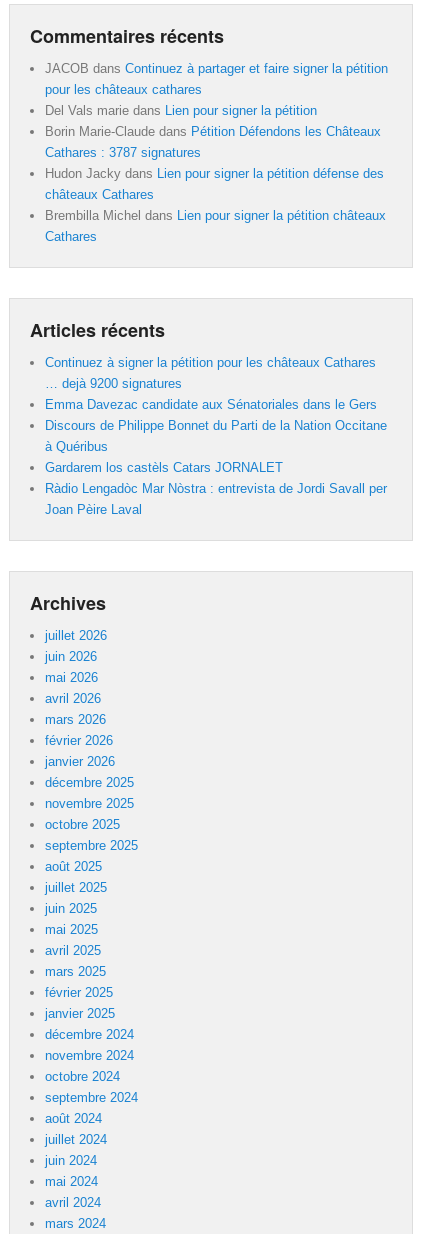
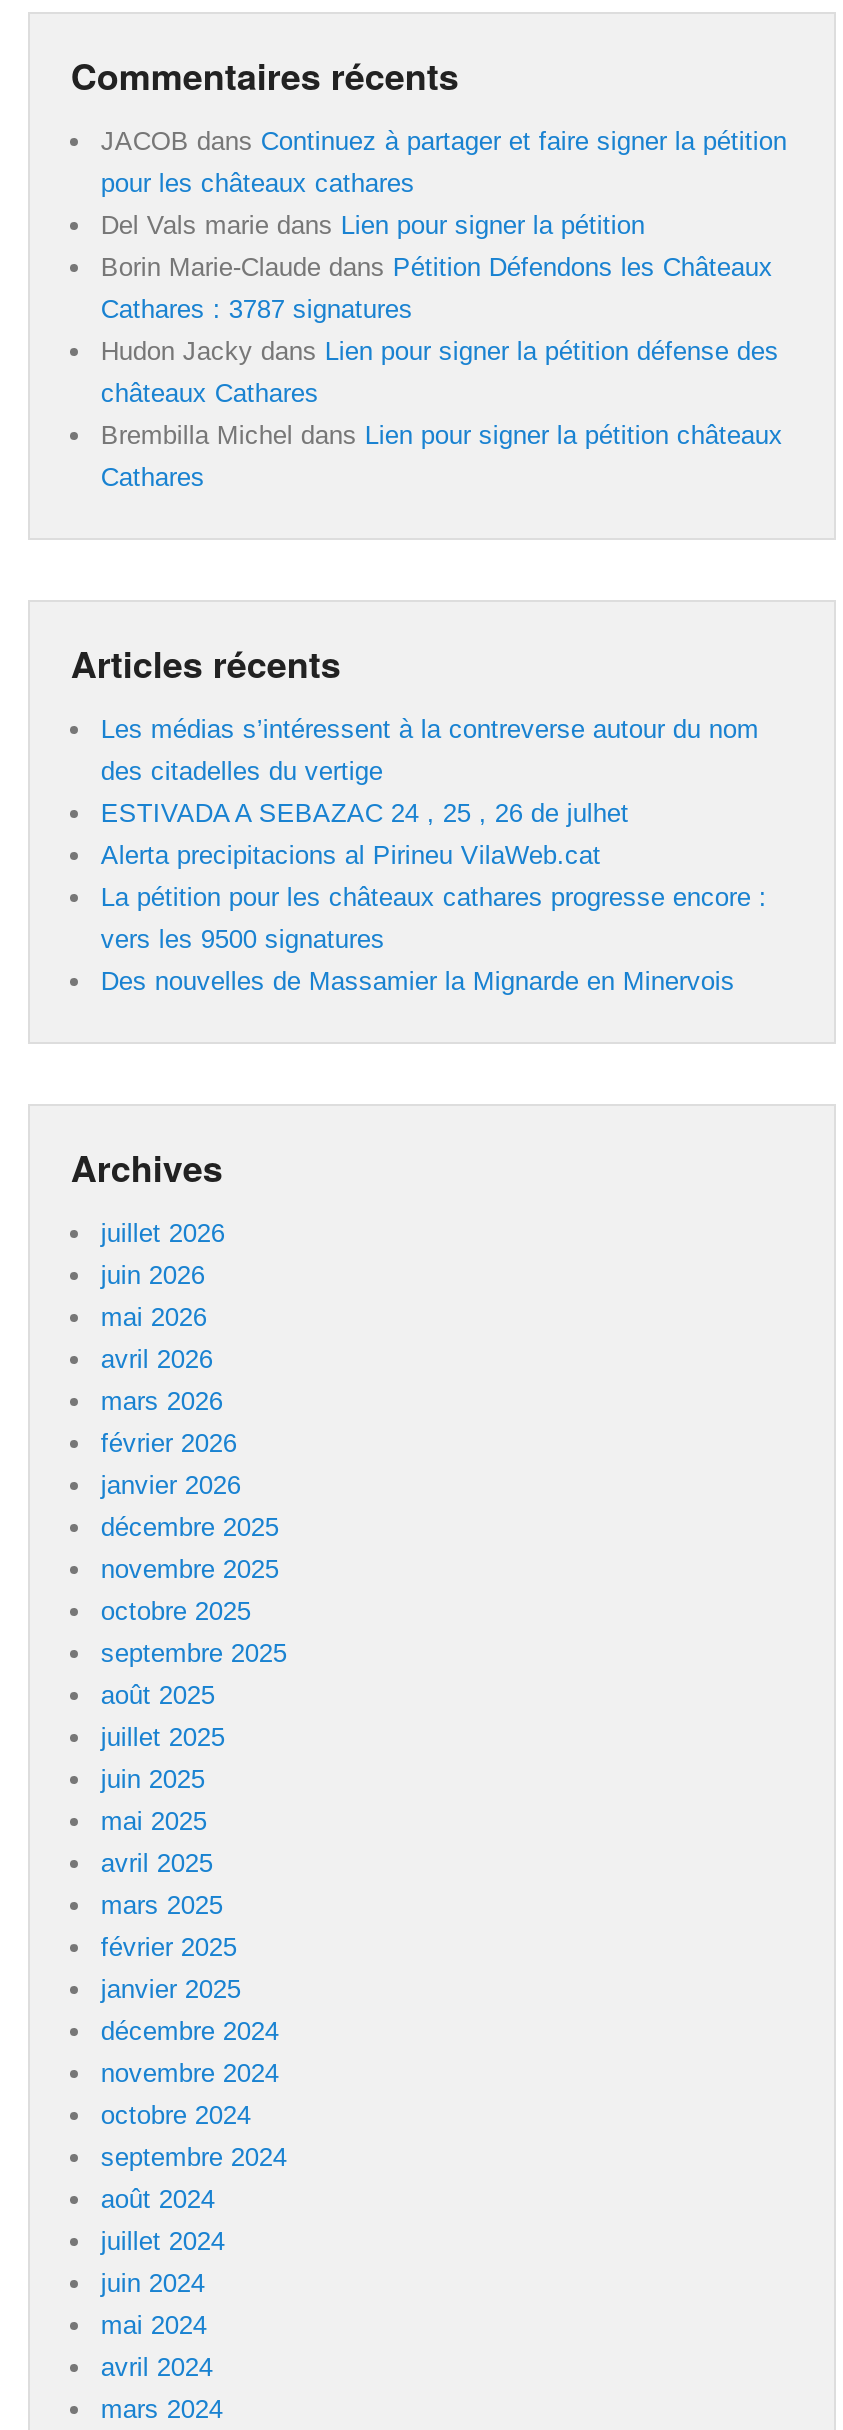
[45,355,387,517] Continuez à signer la pétition pour les châteaux Cathares | … dejà 9200 signatures | Emma Davezac candidate aux Sénatoriales dans le Gers | Discours de Philippe Bonnet du Parti de la Nation Occitane | à Quéribus | Gardarem los castèls Catars JORNALET | Ràdio Lengadòc Mar Nòstra : entrevista de Jordi Savall per | Joan Pèire Laval -> [101,714,767,996] Les médias s’intéressent à la contreverse autour du nom | des citadelles du vertige | ESTIVADA A SEBAZAC 24 , 25 , 26 de julhet | Alerta precipitacions al Pirineu VilaWeb.cat | La pétition pour les châteaux cathares progresse encore : | vers les 9500 signatures | Des nouvelles de Massamier la Mignarde en Minervois

